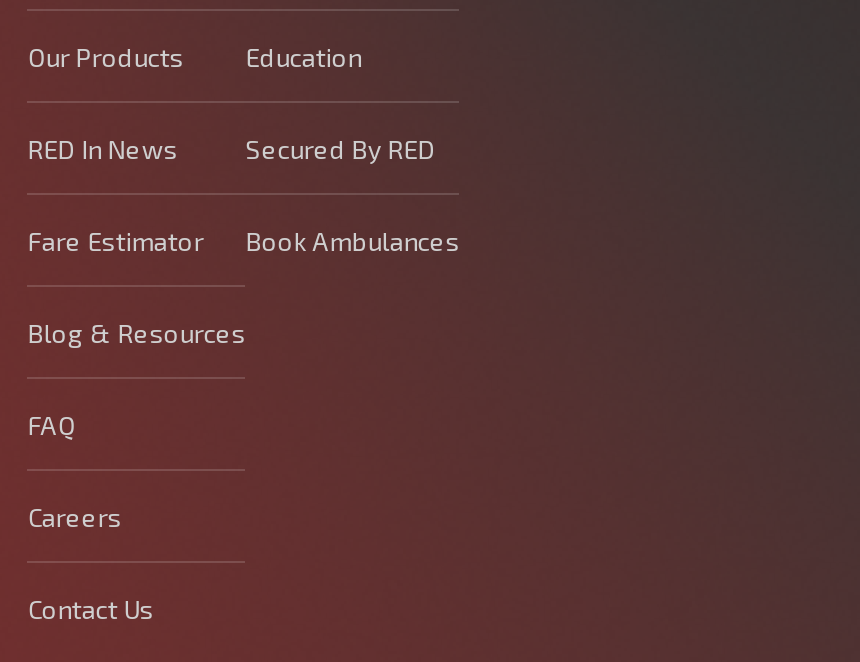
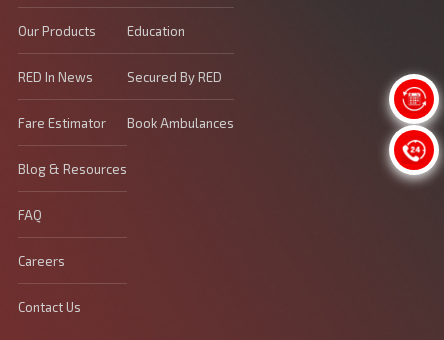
none -> [384,72,441,184] [image]

